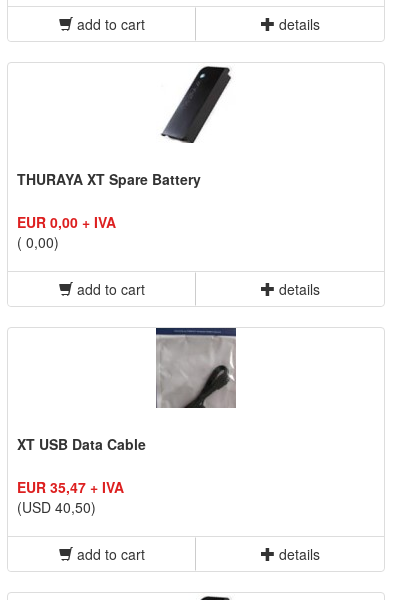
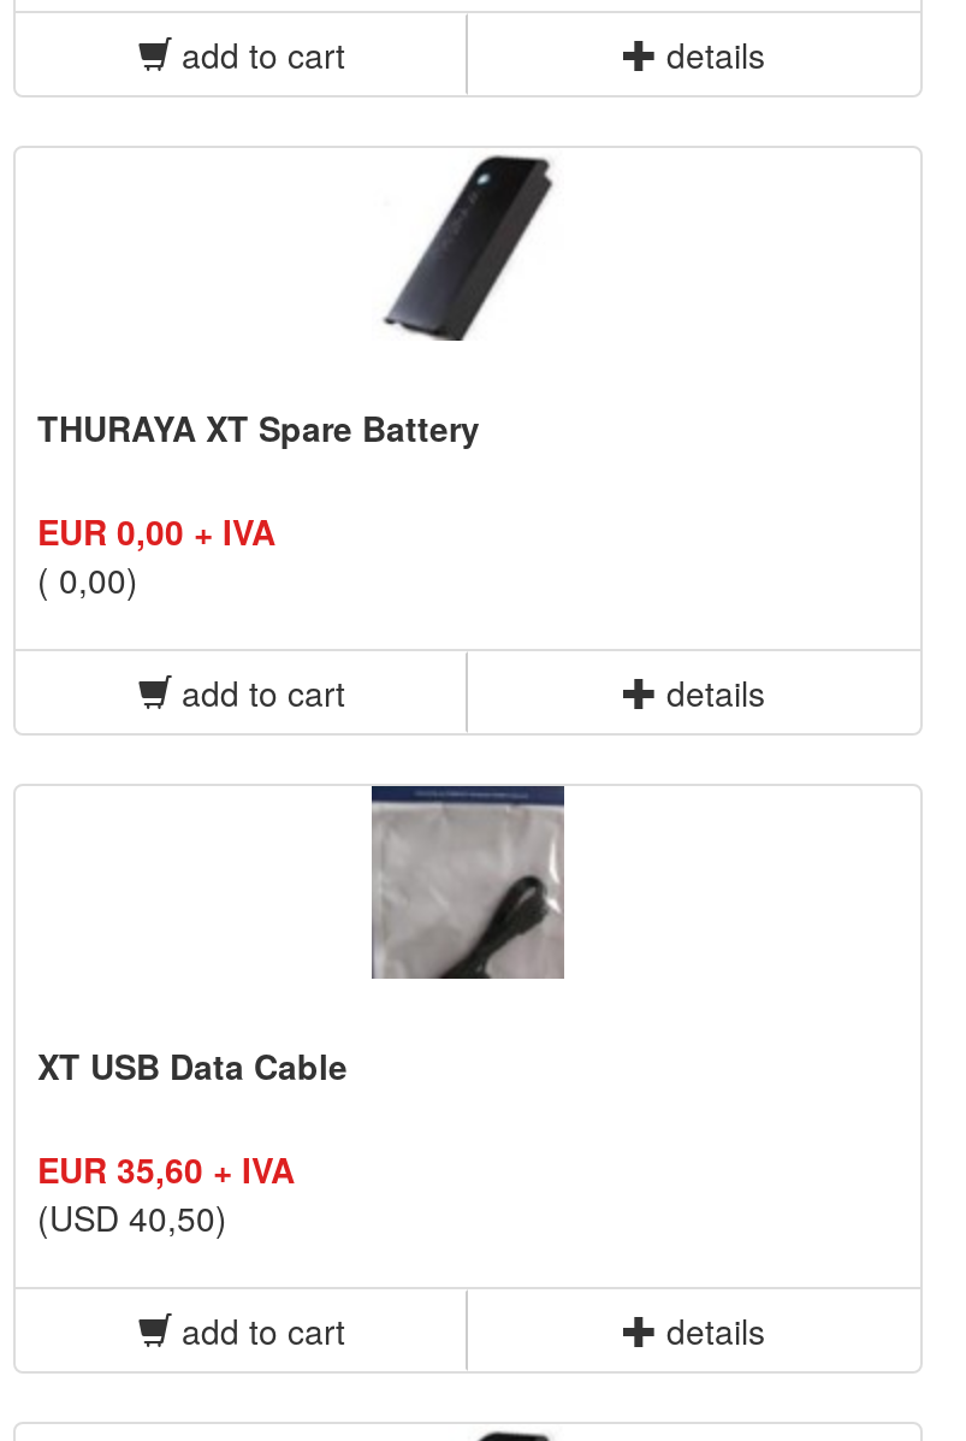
[17,477,124,497] EUR 35,47 + IVA -> [37,1145,295,1193] EUR 35,60 + IVA

